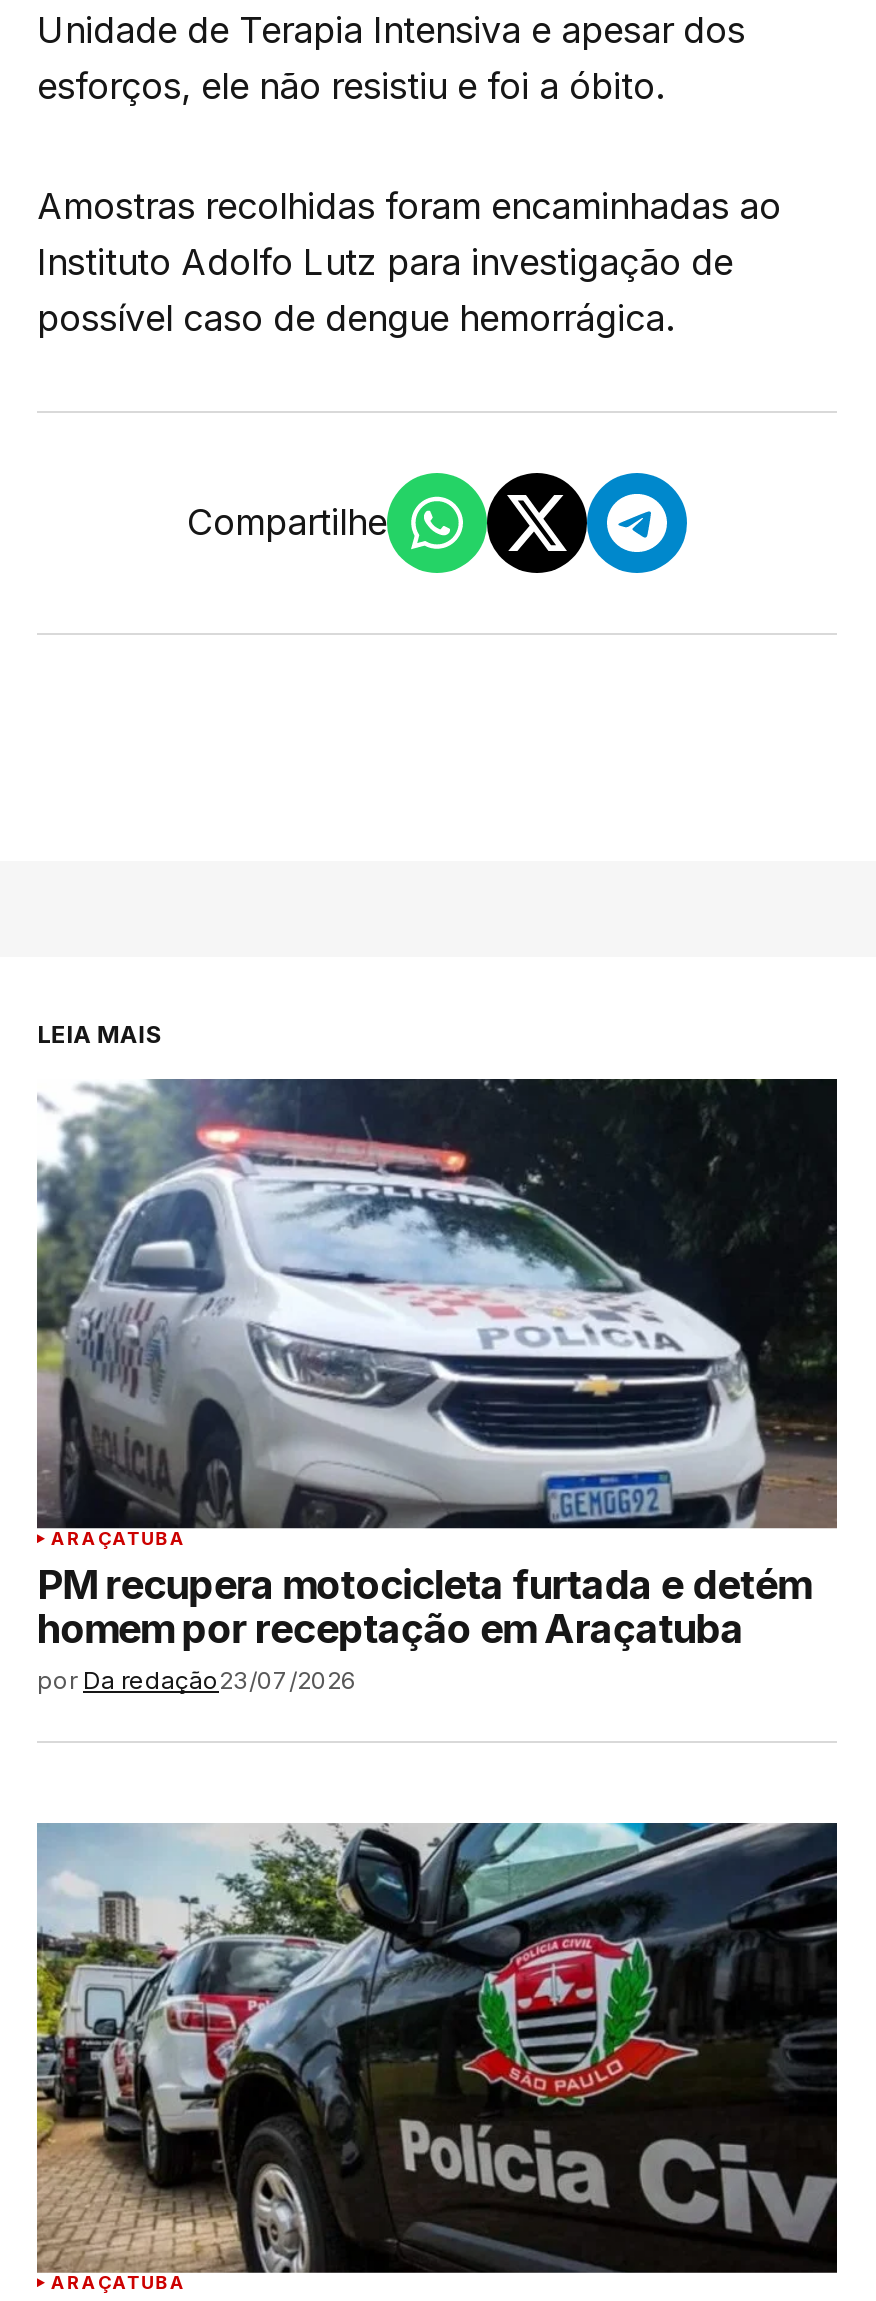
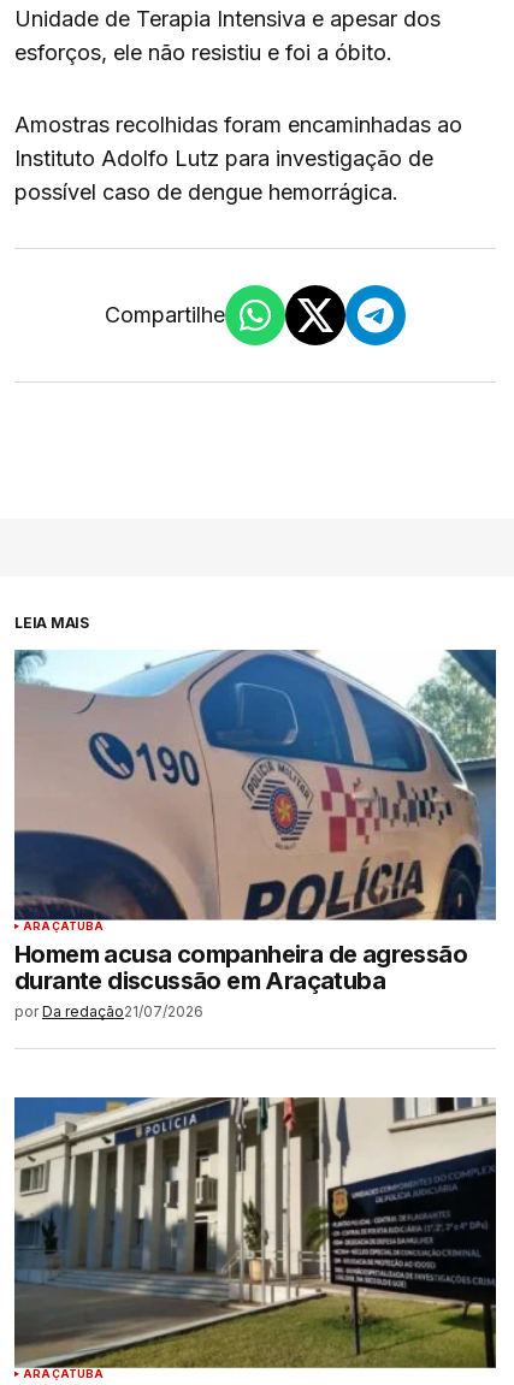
[37,1077,839,1694] [image] | PM recupera motocicleta furtada e detém | homem por receptação em Araçatuba | por Da redação23/07/2026 -> [13,649,497,1020] [image] | Homem acusa companheira de agressão | durante discussão em Araçatuba | por Da redação21/07/2026
[35,1821,839,2275] [image] -> [13,1096,497,1369] [image]

